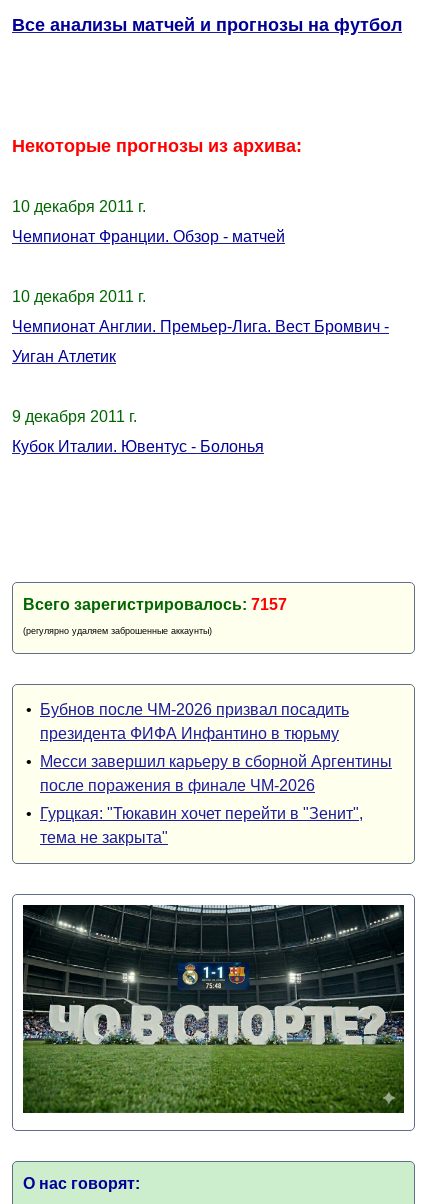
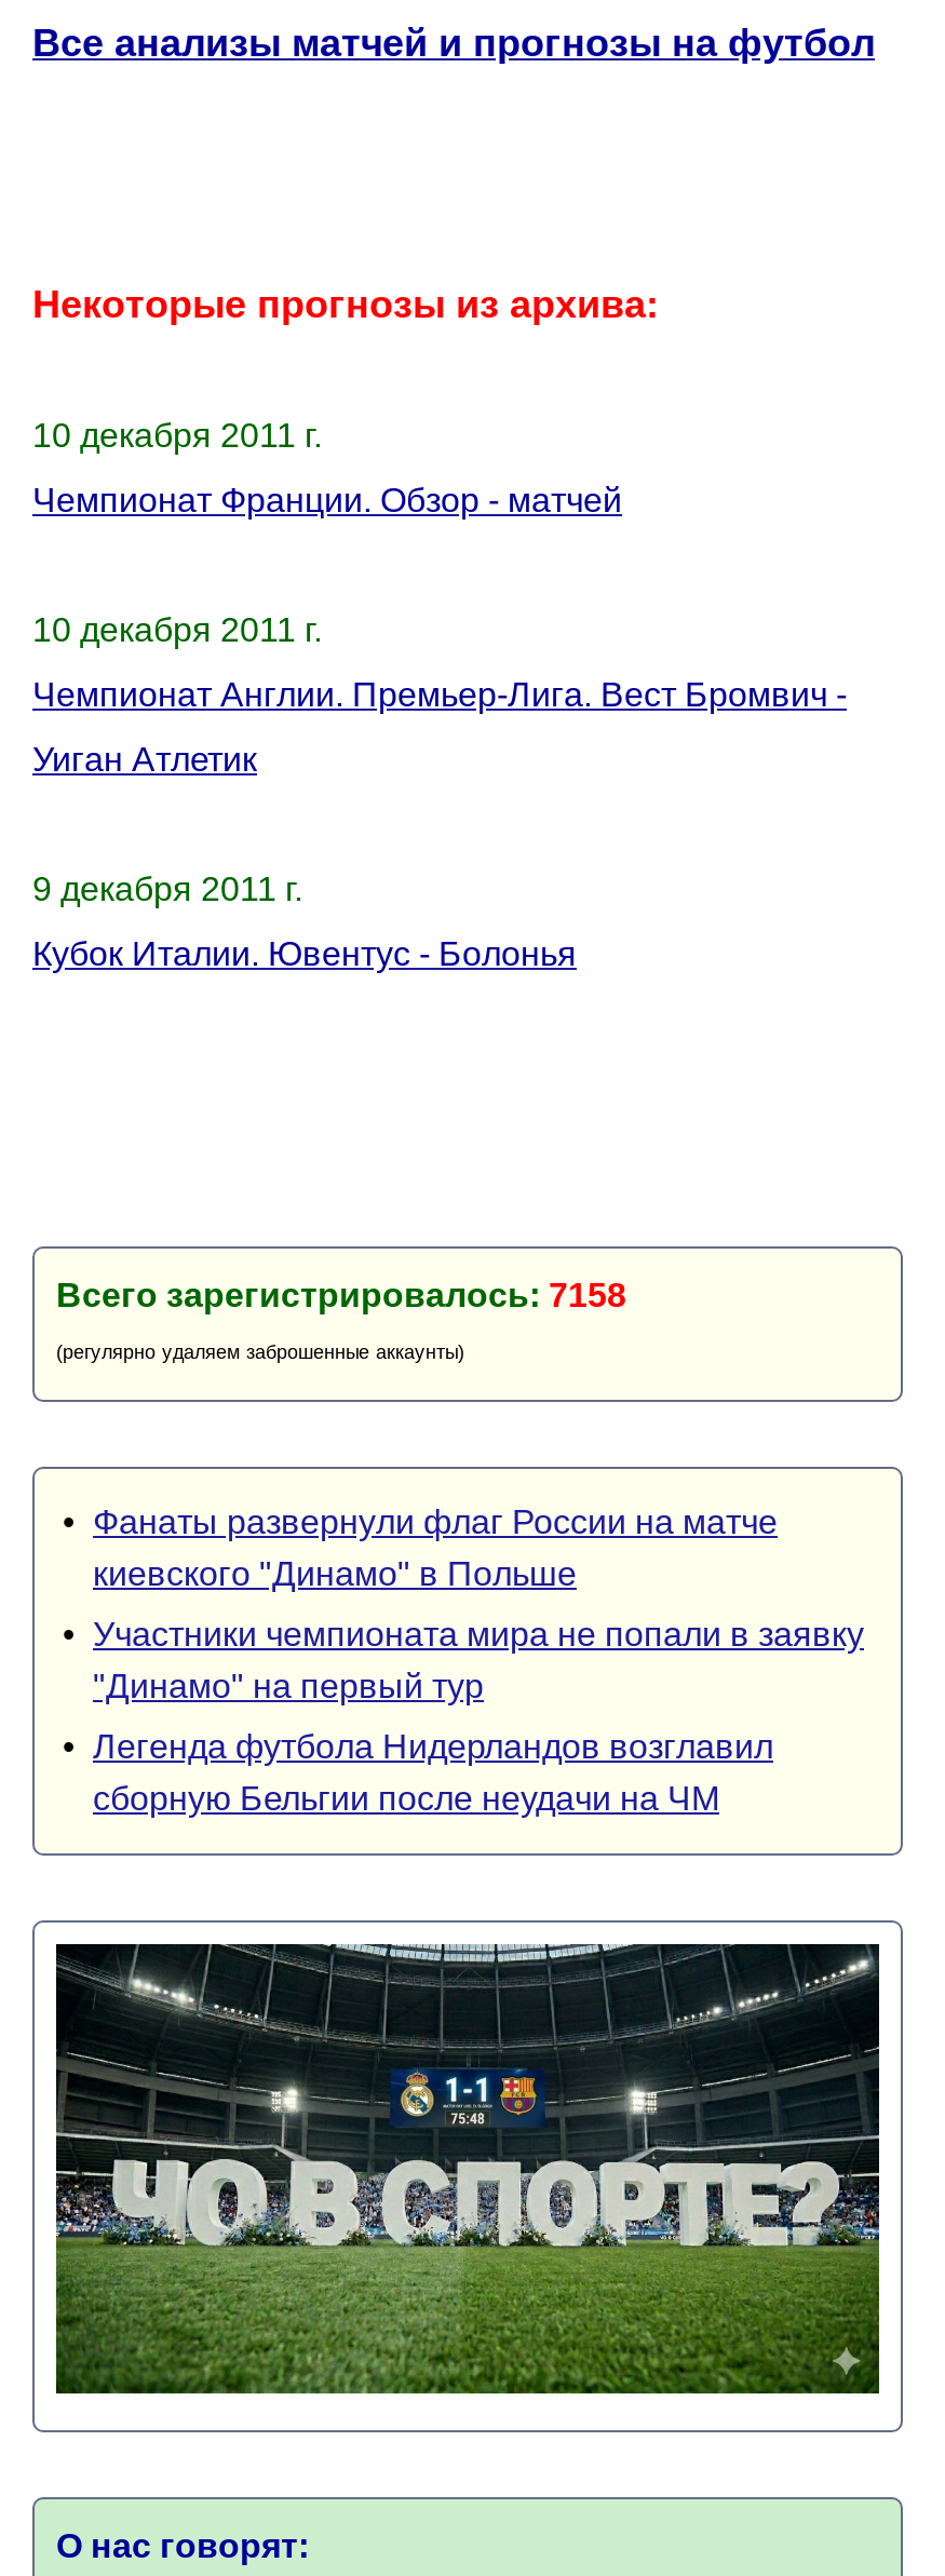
[23,596,287,613] Всего зарегистрировалось: 7157 -> [56,1277,626,1313] Всего зарегистрировалось: 7158
[26,701,349,742] • Бубнов после ЧМ-2026 призвал посадить | президента ФИФА Инфантино в тюрьму -> [63,1503,778,1592] • Фанаты развернули флаг России на матче | киевского "Динамо" в Польше
[26,753,392,794] • Месси завершил карьеру в сборной Аргентины | после поражения в финале ЧМ-2026 -> [63,1616,864,1704] • Участники чемпионата мира не попали в заявку | "Динамо" на первый тур
[26,805,363,846] • Гурцкая: "Тюкавин хочет перейти в "Зенит", | тема не закрыта" -> [63,1728,773,1817] • Легенда футбола Нидерландов возглавил | сборную Бельгии после неудачи на ЧМ

